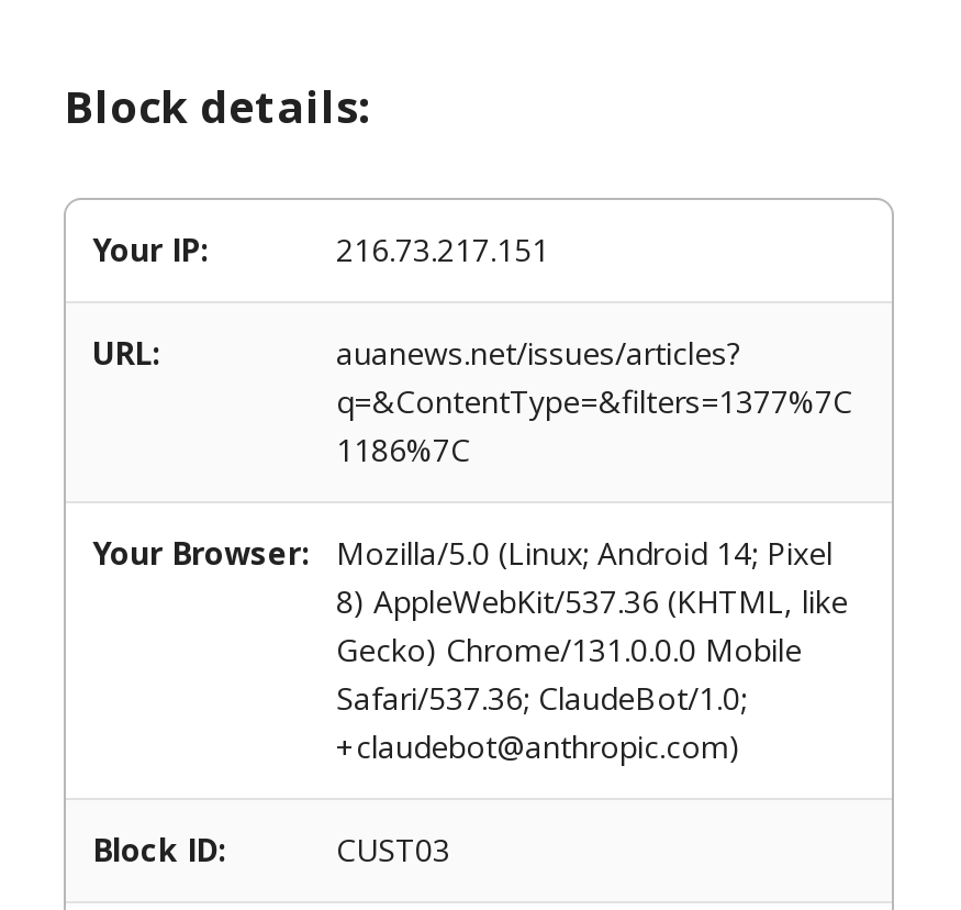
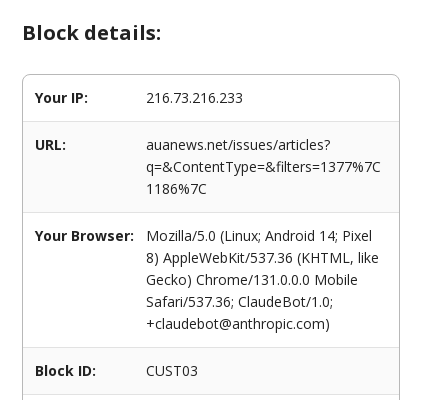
[336,229,549,270] 216.73.217.151 -> [146,88,243,107] 216.73.216.233

